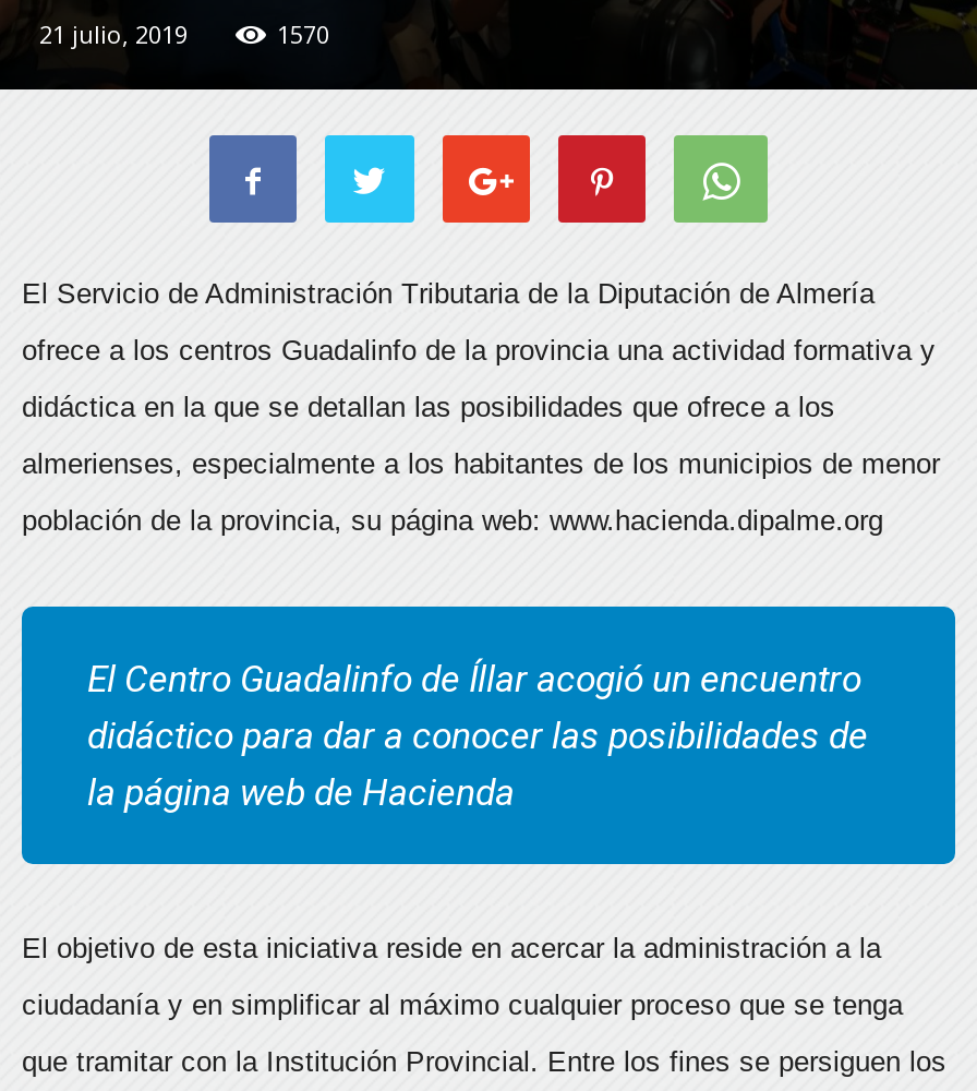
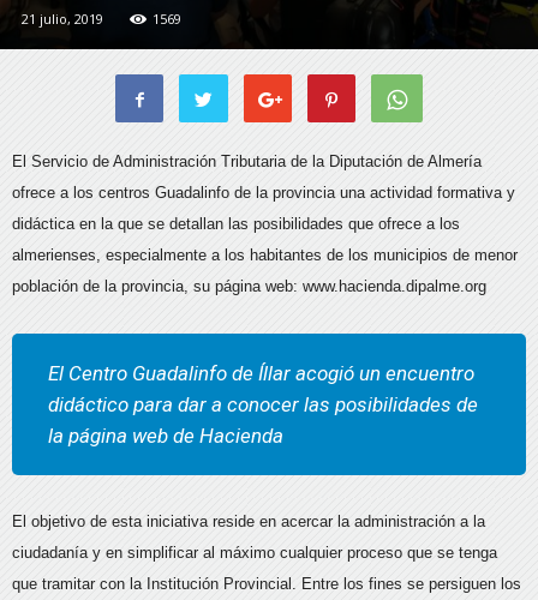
[277,17,329,50] 1570 -> [153,10,181,28] 1569

